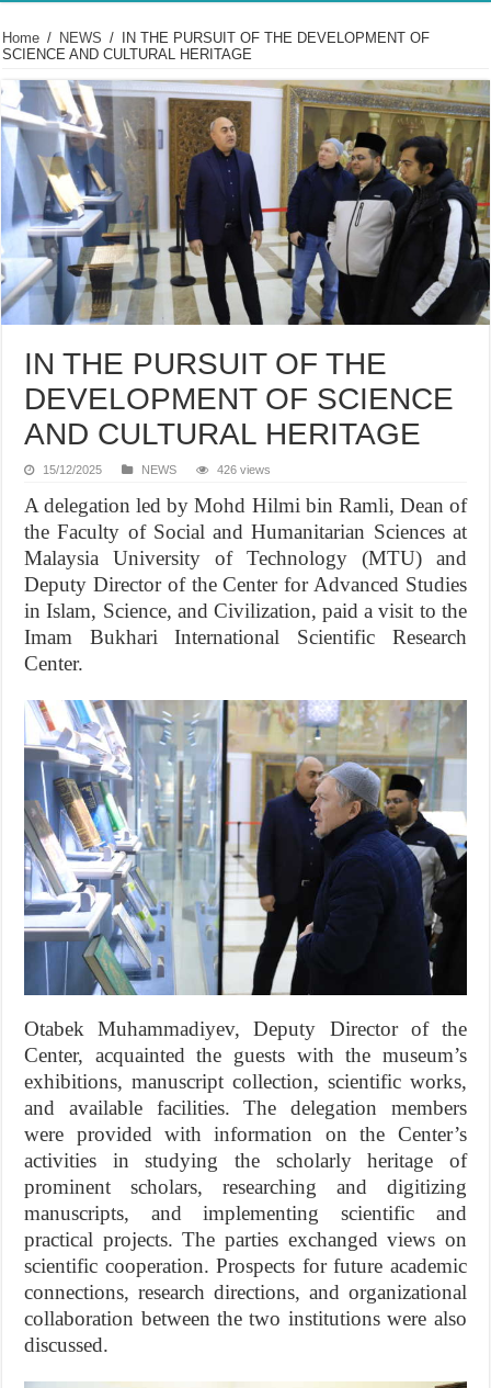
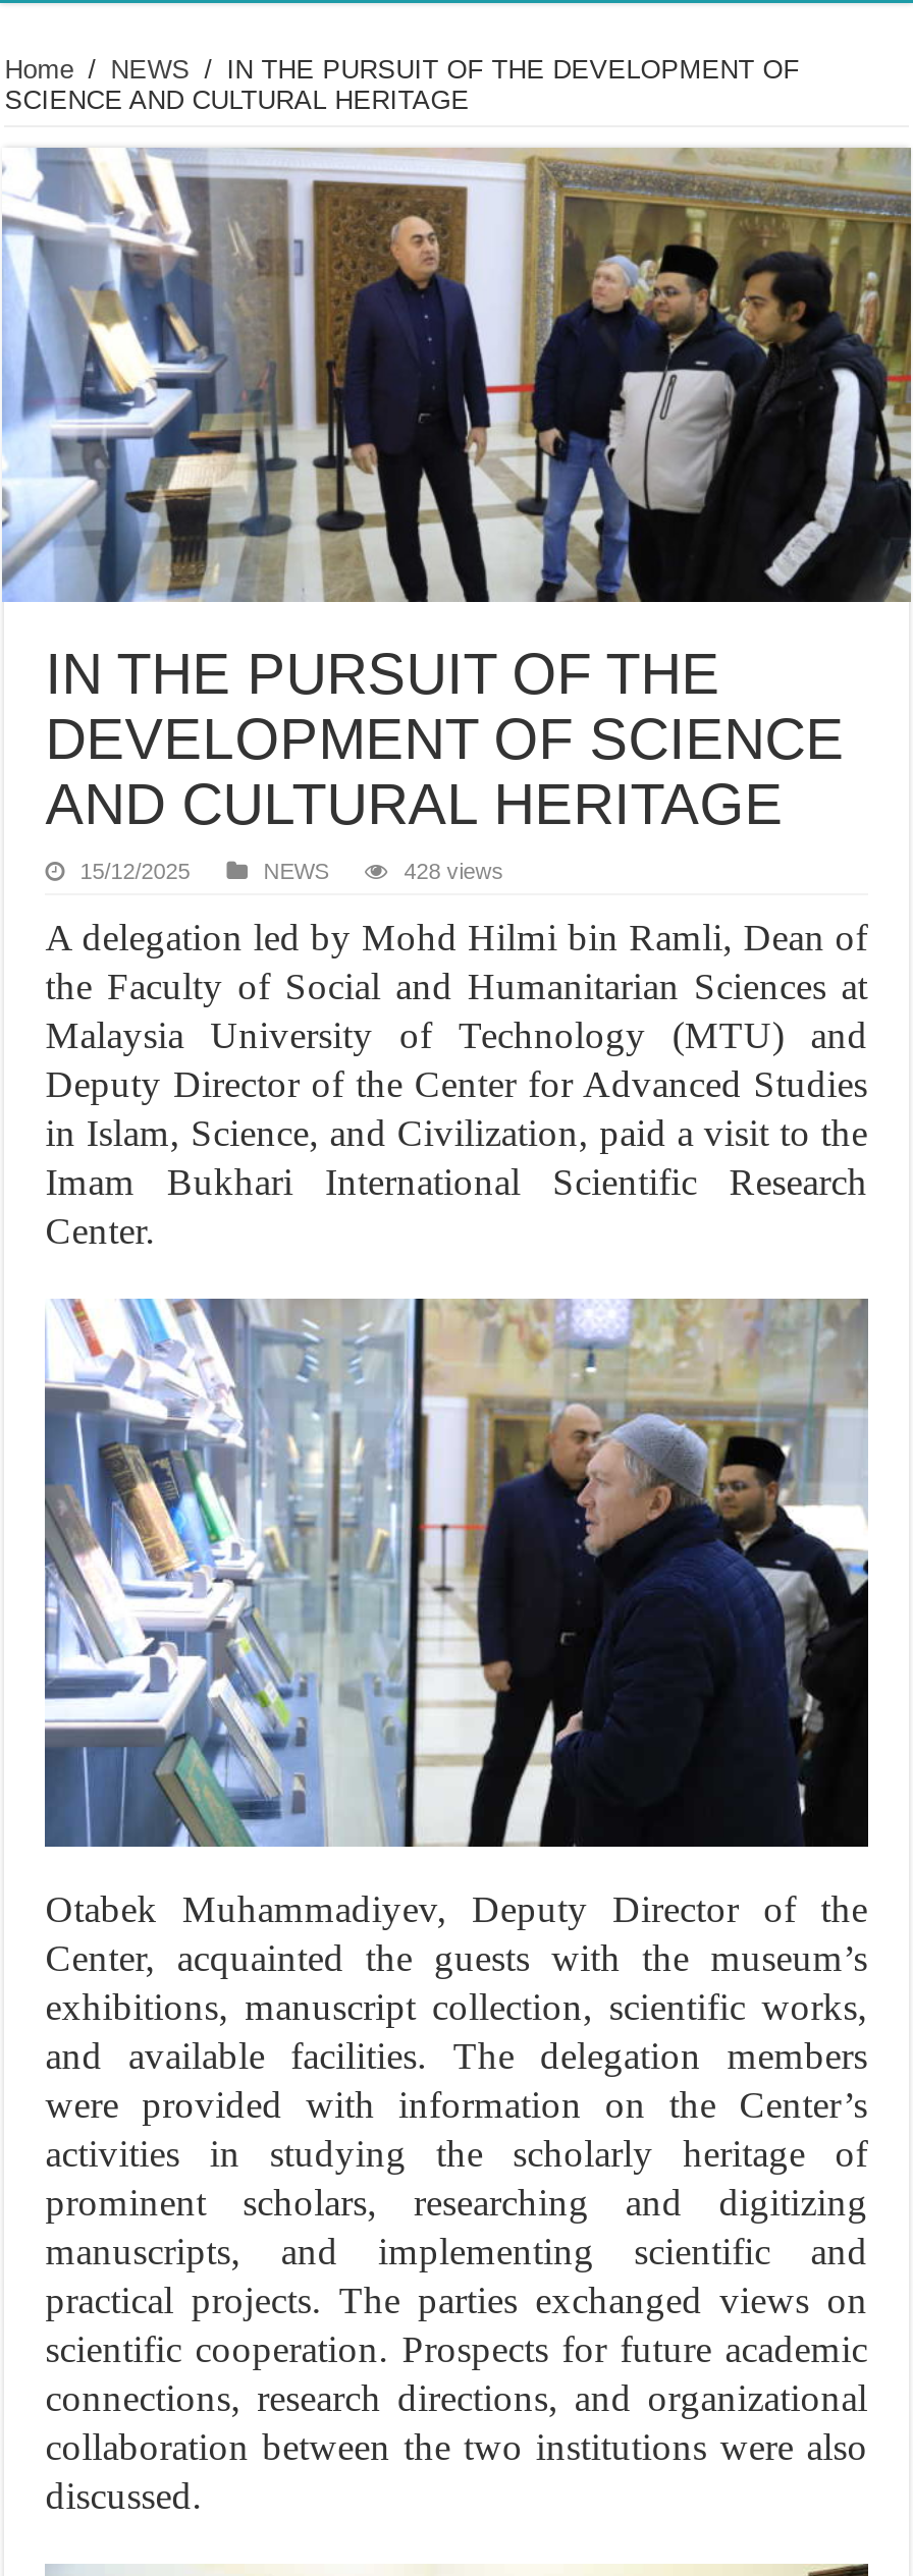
[217,463,271,476] 426 views -> [404,858,504,882] 428 views

